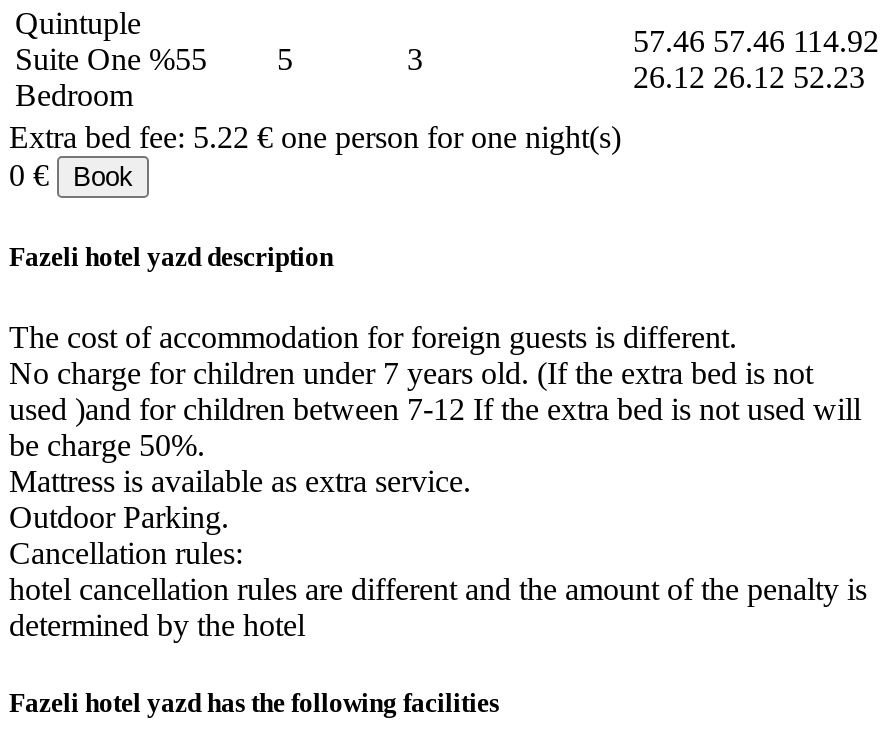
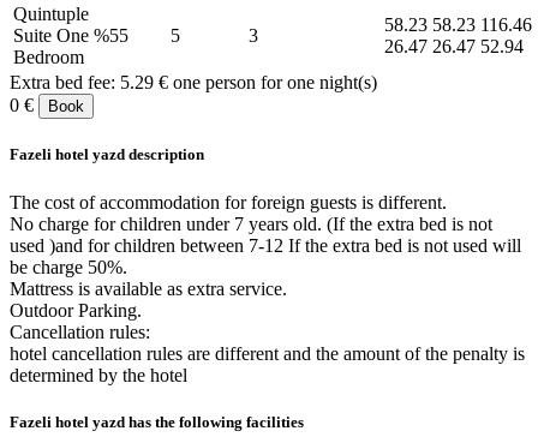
[633,24,705,58] 57.46 -> [384,15,428,35] 58.23
[713,24,785,58] 57.46 -> [432,15,476,35] 58.23
[793,24,879,58] 114.92 -> [480,15,532,35] 116.46
[633,60,705,94] 26.12 -> [384,36,428,57] 26.47
[713,60,785,94] 26.12 -> [432,36,476,57] 26.47
[793,60,865,94] 52.23 -> [480,36,524,57] 52.94
[9,120,621,154] Extra bed fee: 5.22 € one person for one night(s) -> [10,72,377,93] Extra bed fee: 5.29 € one person for one night(s)

